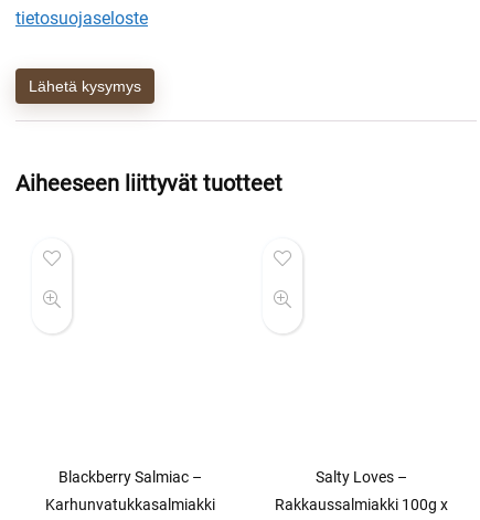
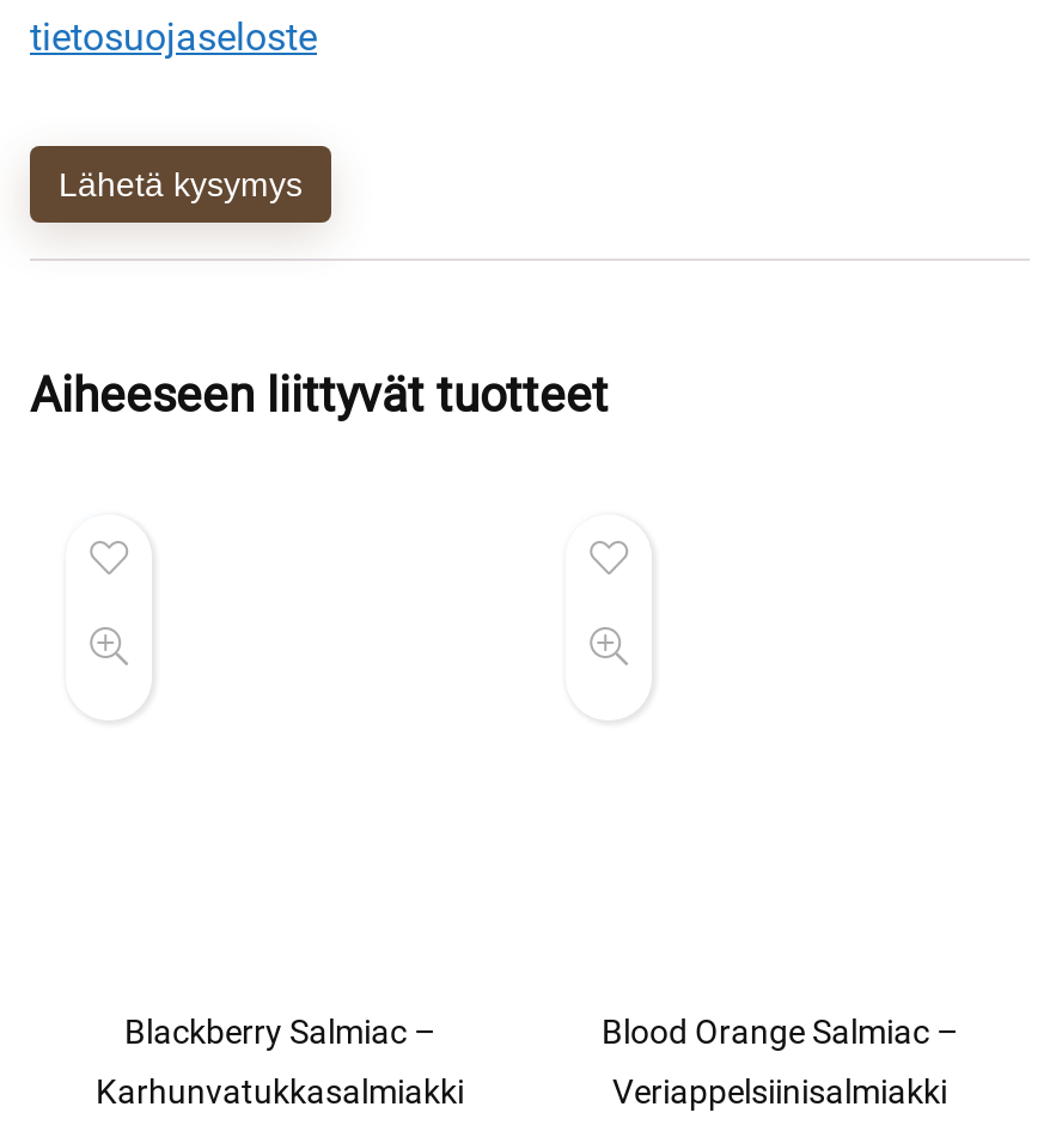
[316,468,407,485] Salty Loves – -> [602,1011,958,1050] Blood Orange Salmiac –
[275,495,448,513] Rakkaussalmiakki 100g x -> [612,1071,947,1109] Veriappelsiinisalmiakki

